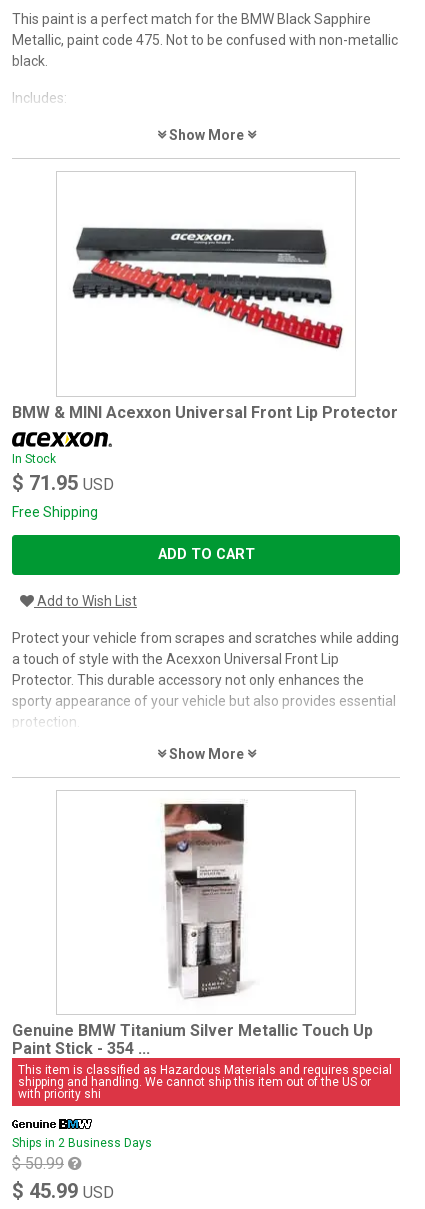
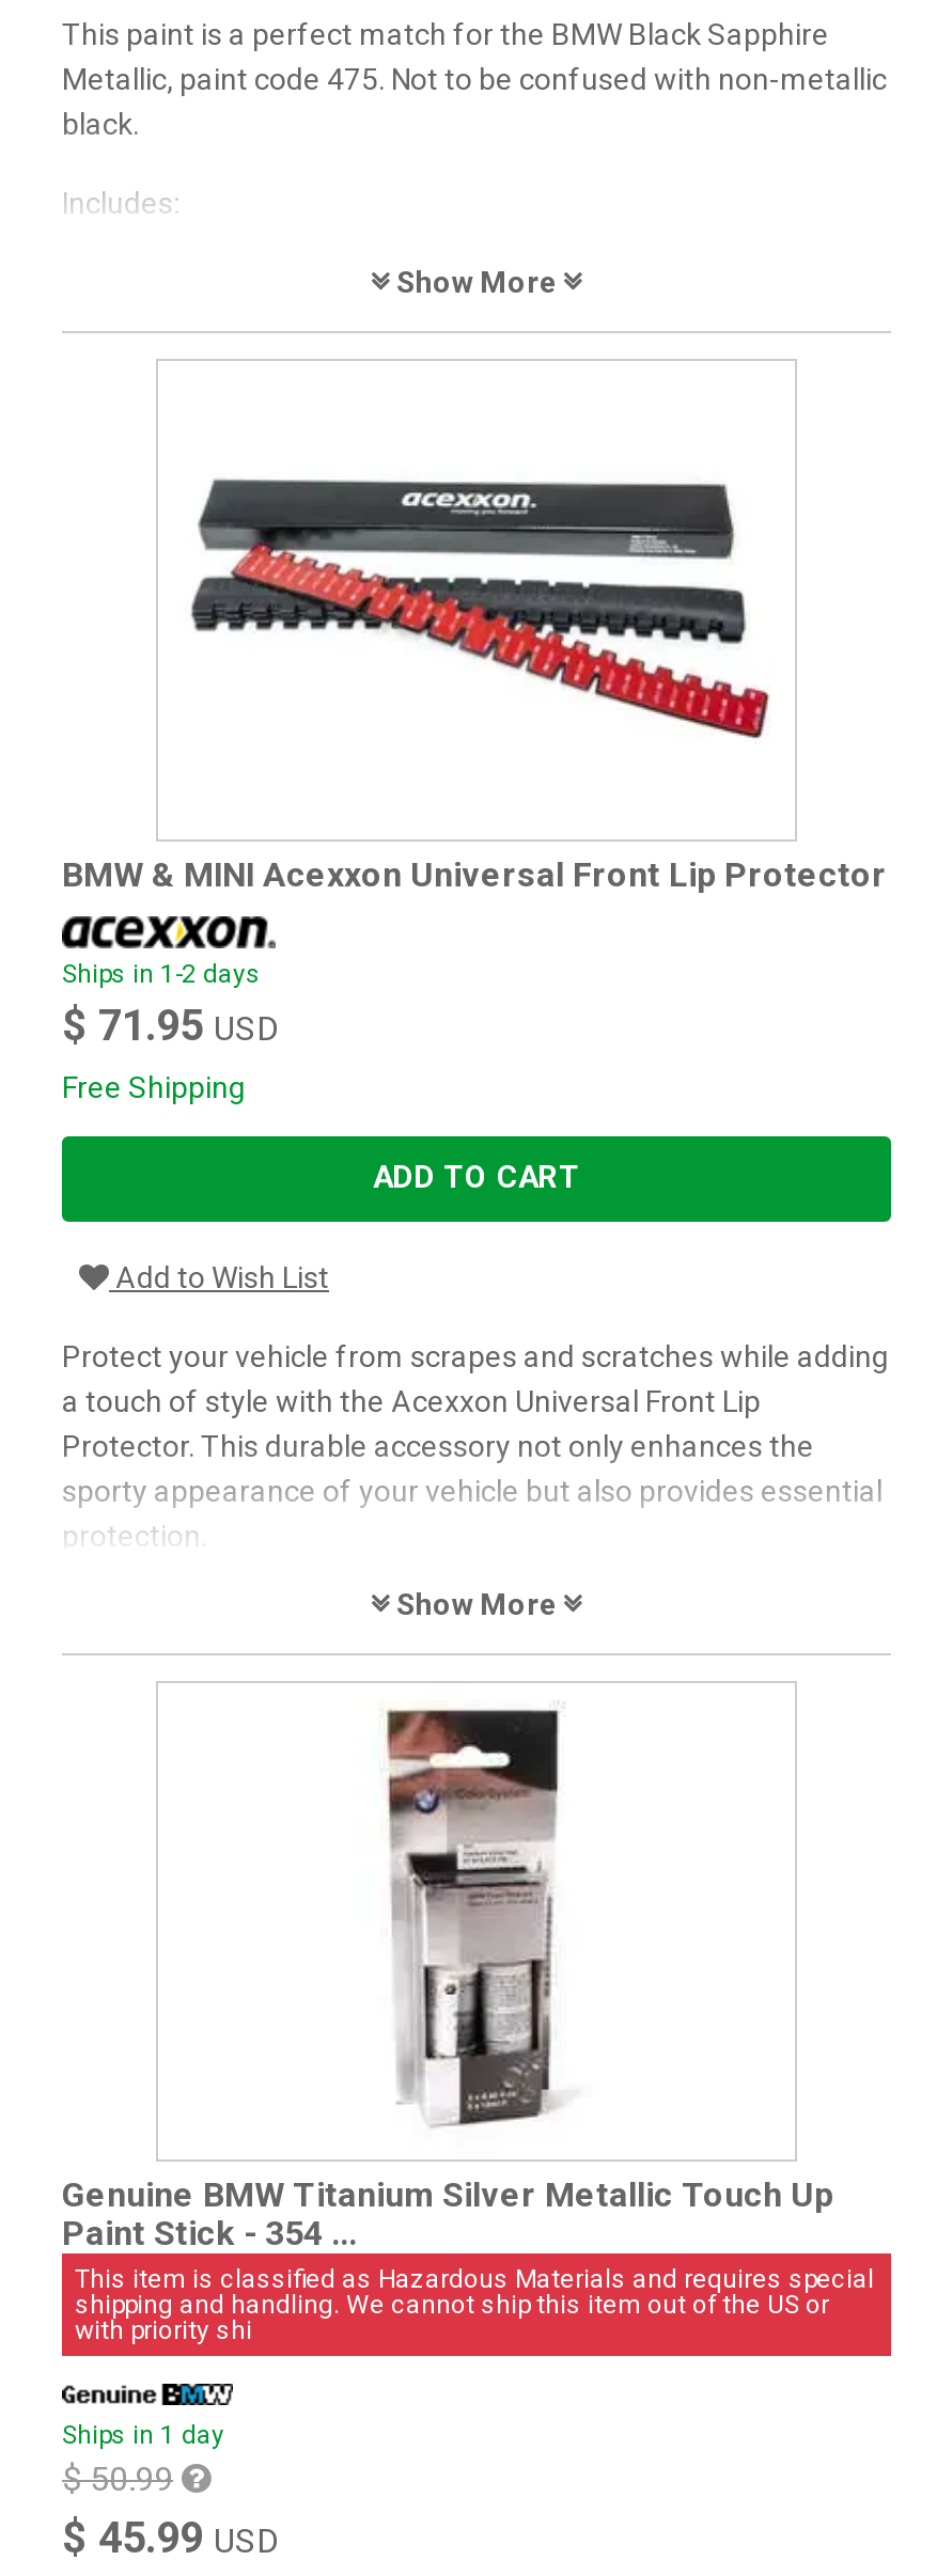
[12,451,56,465] In Stock -> [62,958,261,988] Ships in 1-2 days
[12,1136,152,1150] Ships in 2 Business Days -> [62,2420,224,2450] Ships in 1 day

